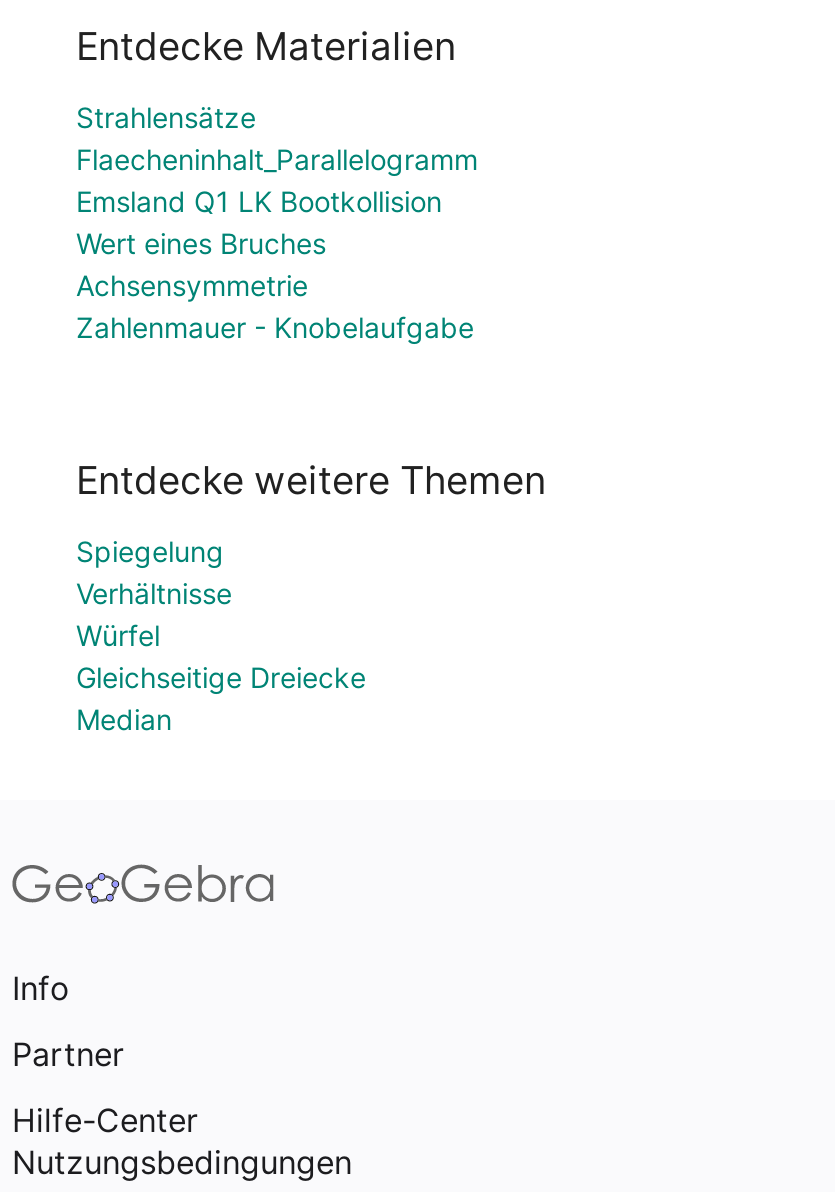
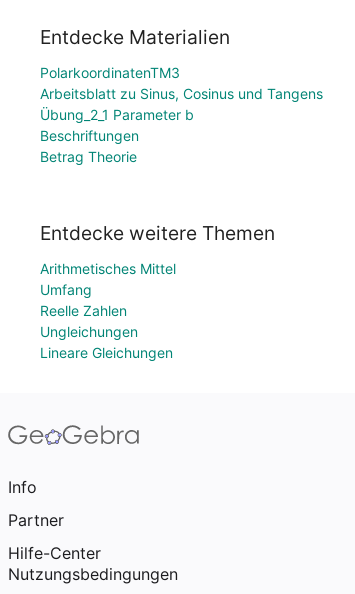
[76,101,478,345] Strahlensätze | Flaecheninhalt_Parallelogramm | Emsland Q1 LK Bootkollision | Wert eines Bruches | Achsensymmetrie | Zahlenmauer - Knobelaufgabe -> [40,64,323,165] PolarkoordinatenTM3 | Arbeitsblatt zu Sinus, Cosinus und Tangens | Übung_2_1 Parameter b | Beschriftungen | Betrag Theorie
[76,534,366,736] Spiegelung | Verhältnisse | Würfel | Gleichseitige Dreiecke | Median -> [40,260,176,361] Arithmetisches Mittel | Umfang | Reelle Zahlen | Ungleichungen | Lineare Gleichungen

